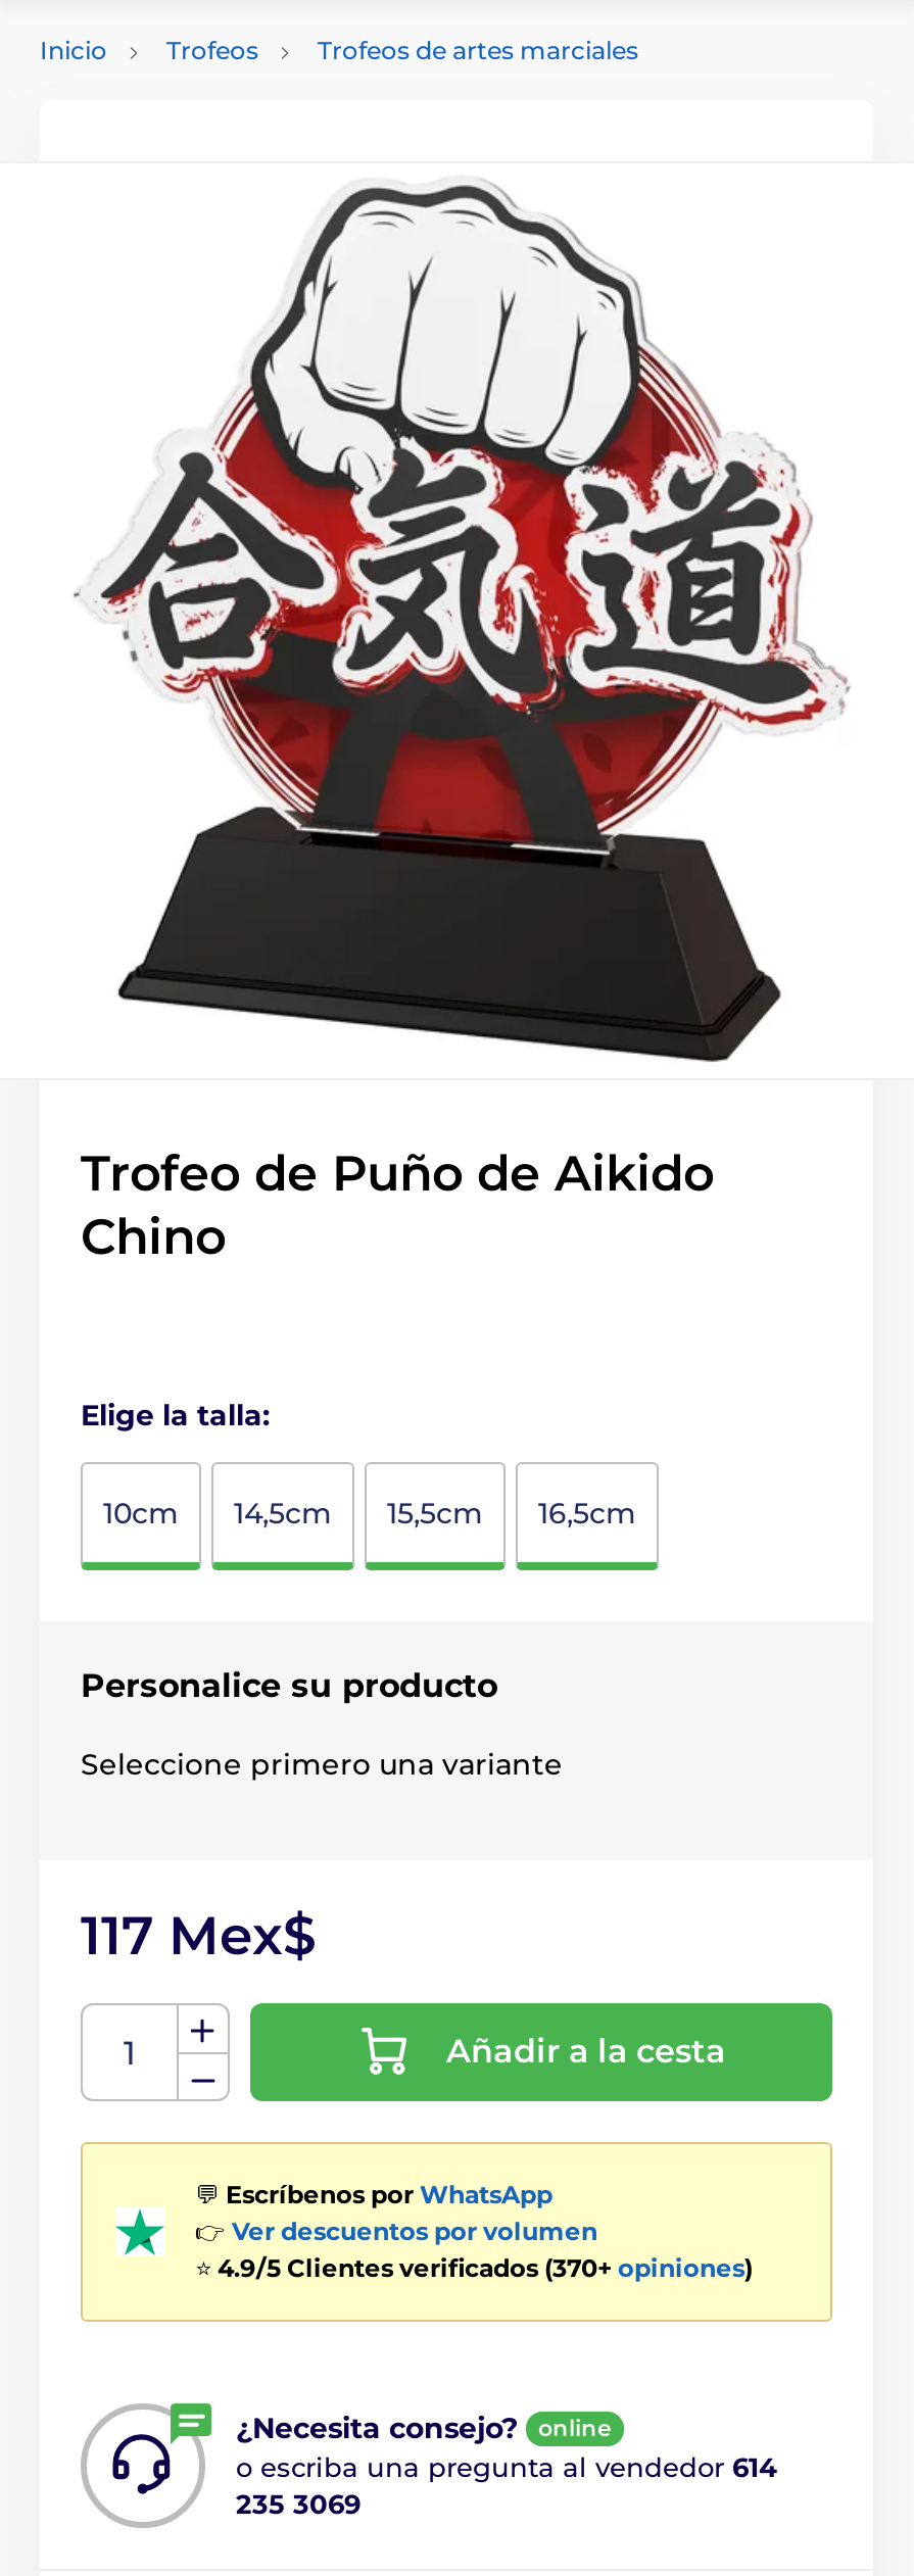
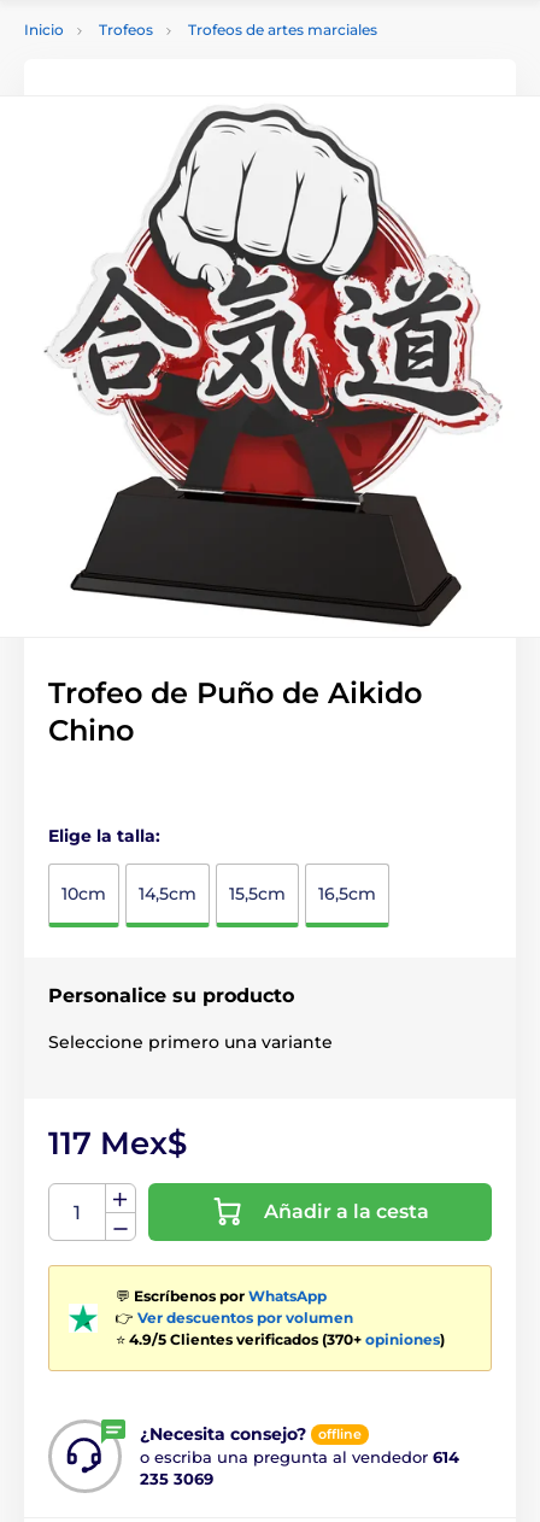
[538,2414,612,2442] online -> [318,1426,362,1442] offline

